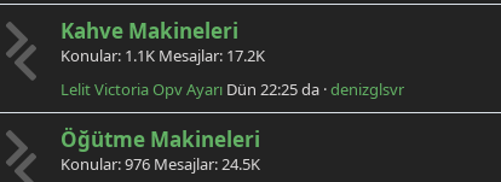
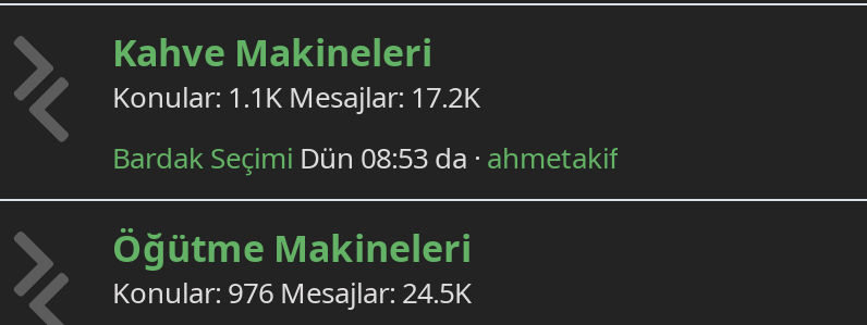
[61,79,404,101] Lelit Victoria Opv Ayarı Dün 22:25 da denizglsvr -> [112,139,618,178] Bardak Seçimi Dün 08:53 da ahmetakif

